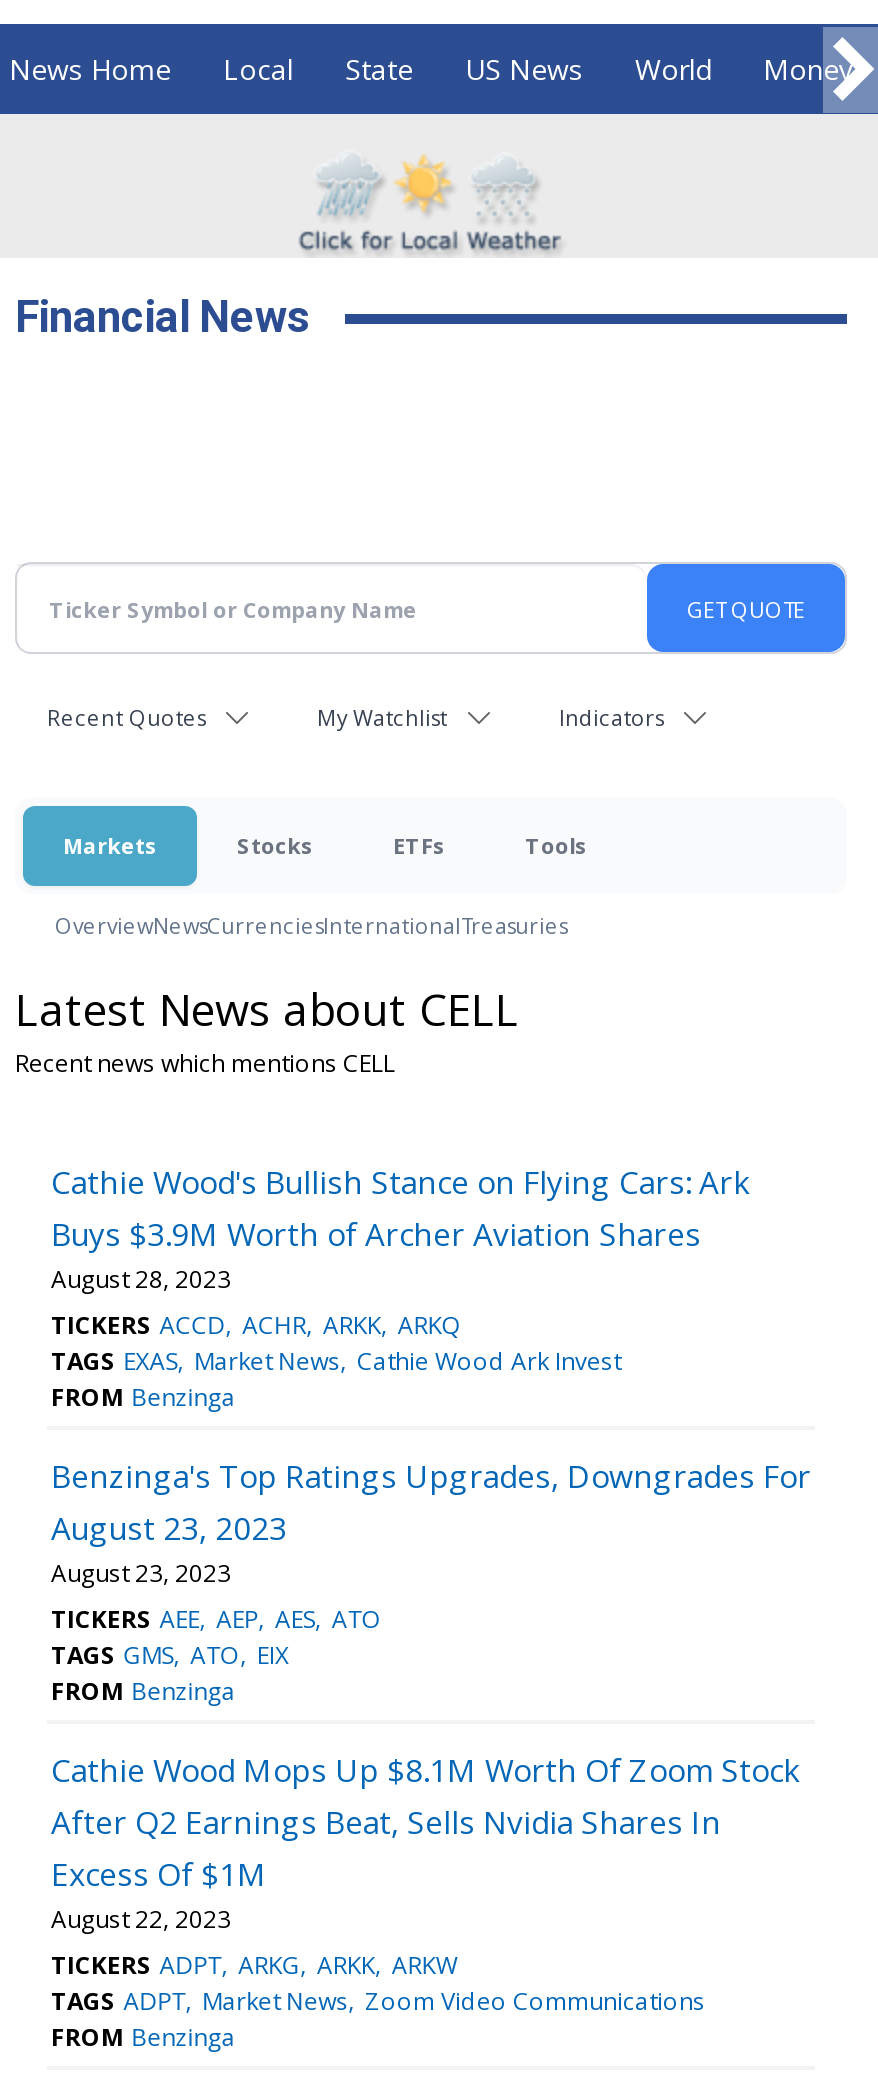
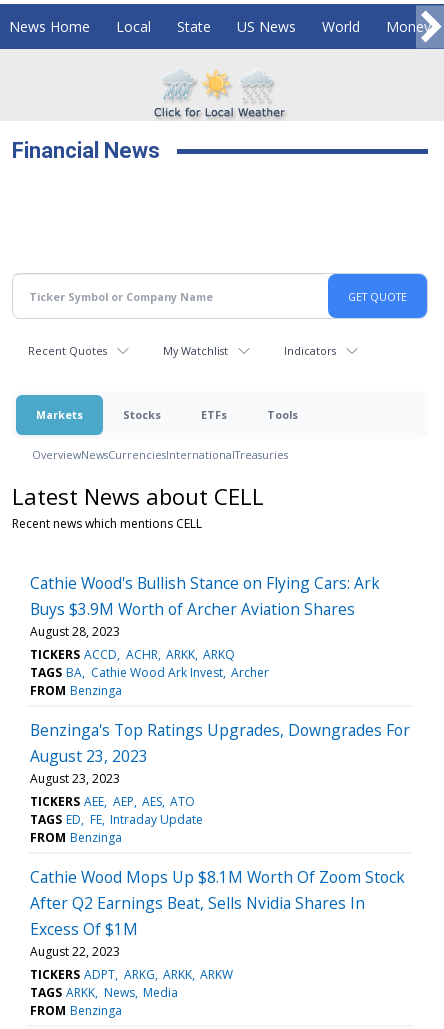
[51,1344,621,1378] TAGS EXAS Market News Cathie Wood Ark Invest -> [30,664,269,681] TAGS BA Cathie Wood Ark Invest Archer
[51,1638,289,1672] TAGS GMS ATO EIX -> [30,811,203,828] TAGS ED FE Intraday Update
[51,1984,705,2018] TAGS ADPT Market News Zoom Video Communications -> [30,984,178,1001] TAGS ARKK News Media

